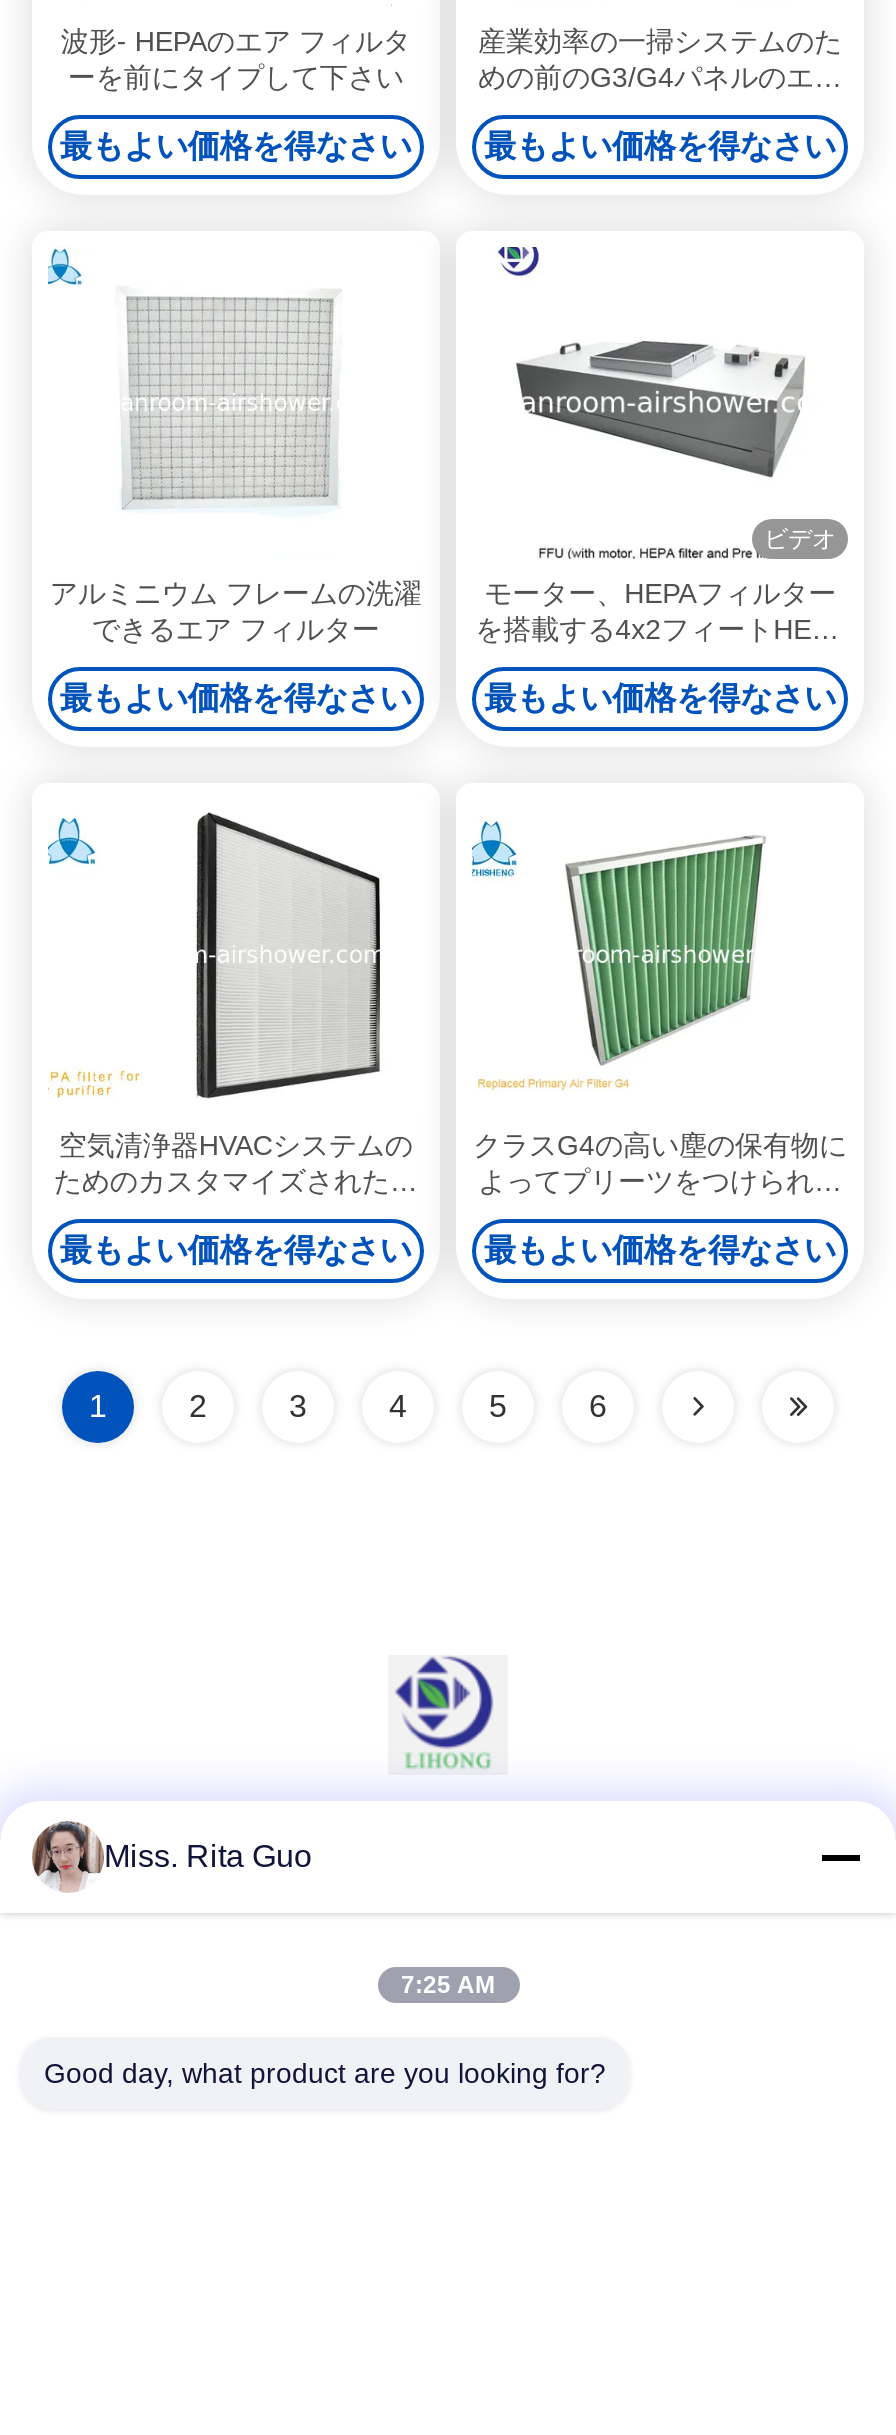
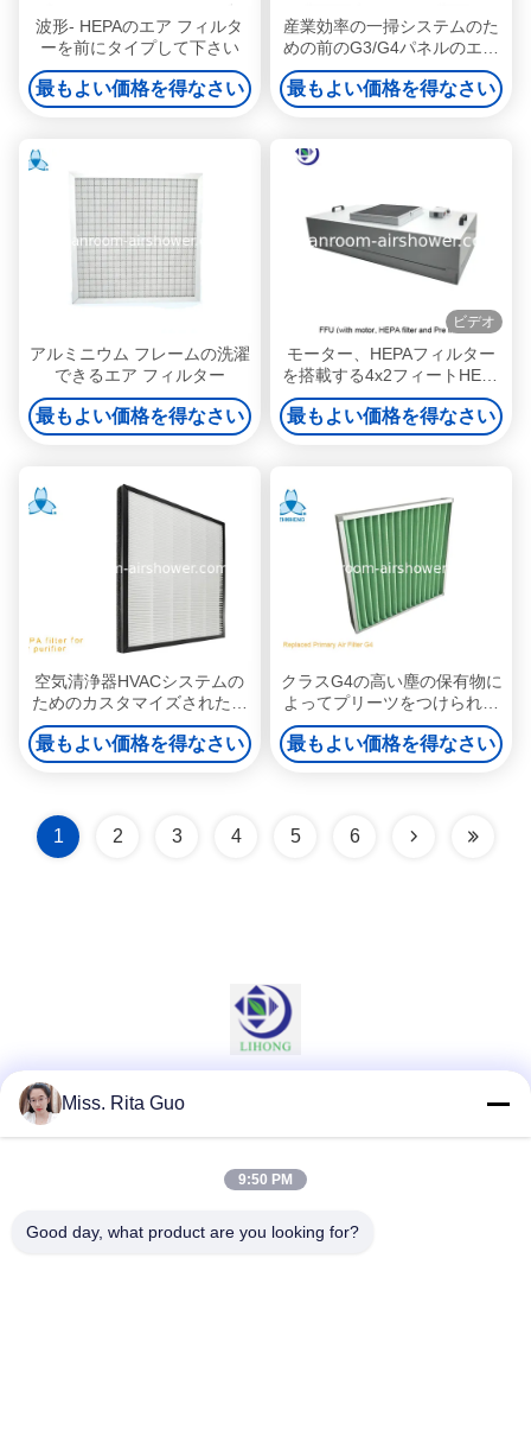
[401,1971,495,1999] 7:25 AM -> [238,1171,293,1188] 9:50 PM

